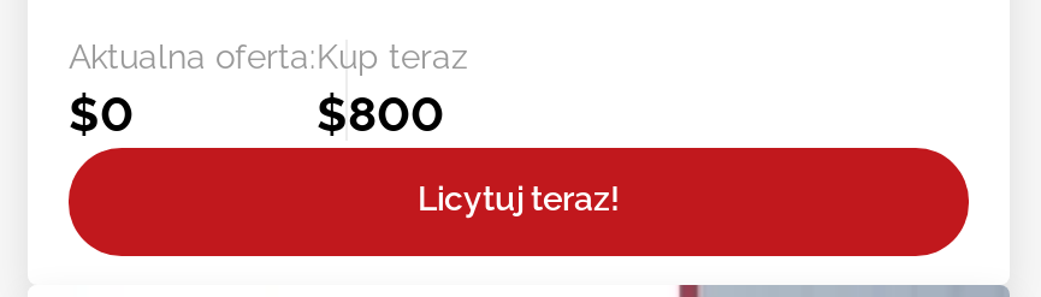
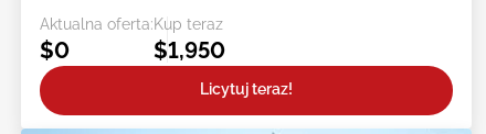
[317,84,444,142] $800 -> [154,37,225,63] $1,950

